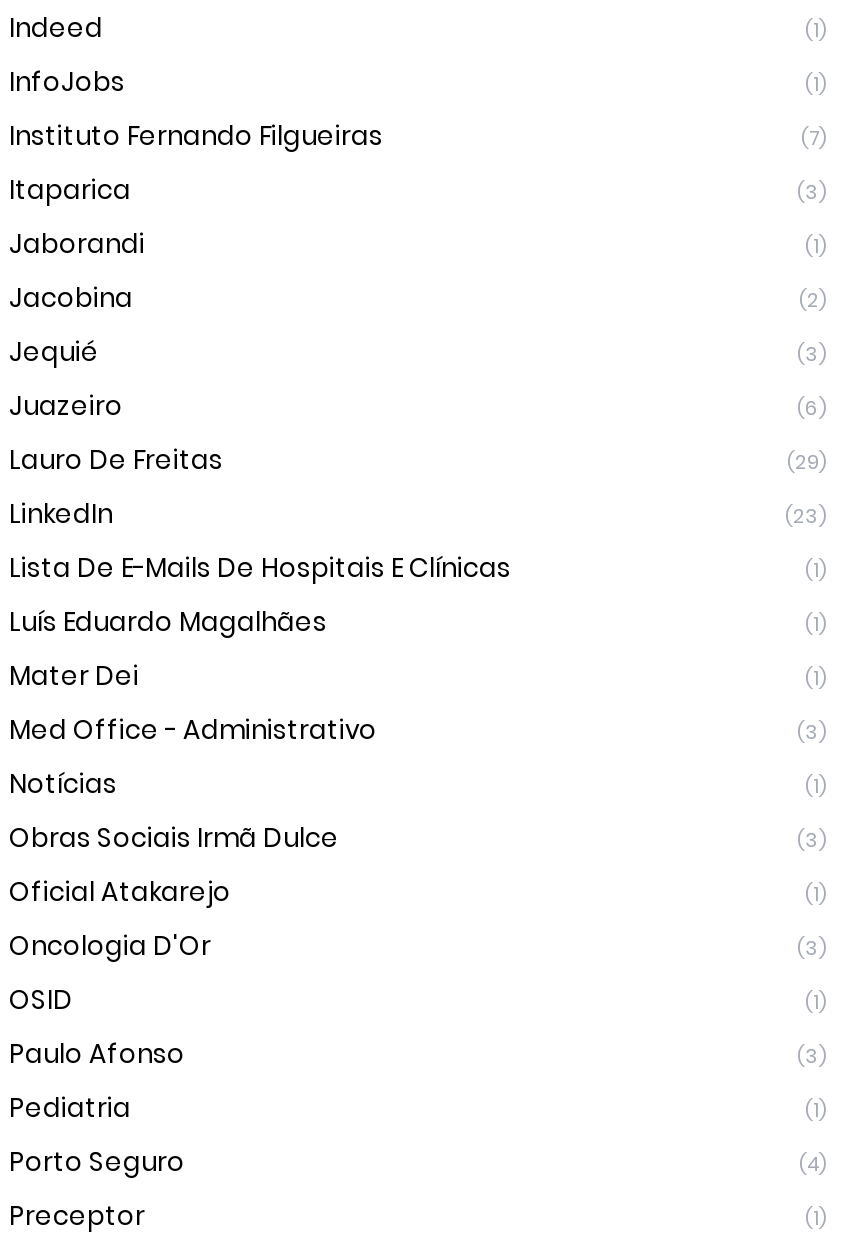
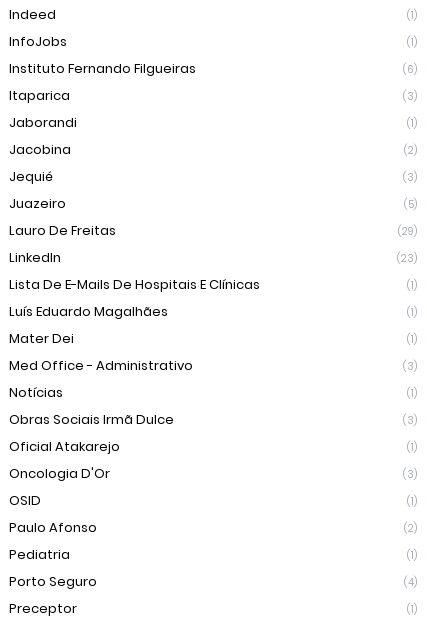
[801,123,825,153] (7) -> [403,62,417,77] (6)
[797,393,825,423] (6) -> [404,197,417,212] (5)
[797,1041,825,1071] (3) -> [404,521,417,536] (2)

